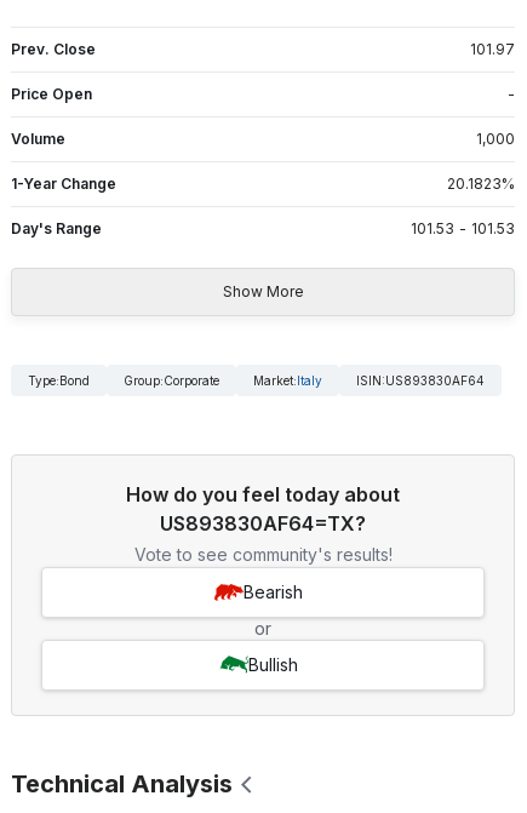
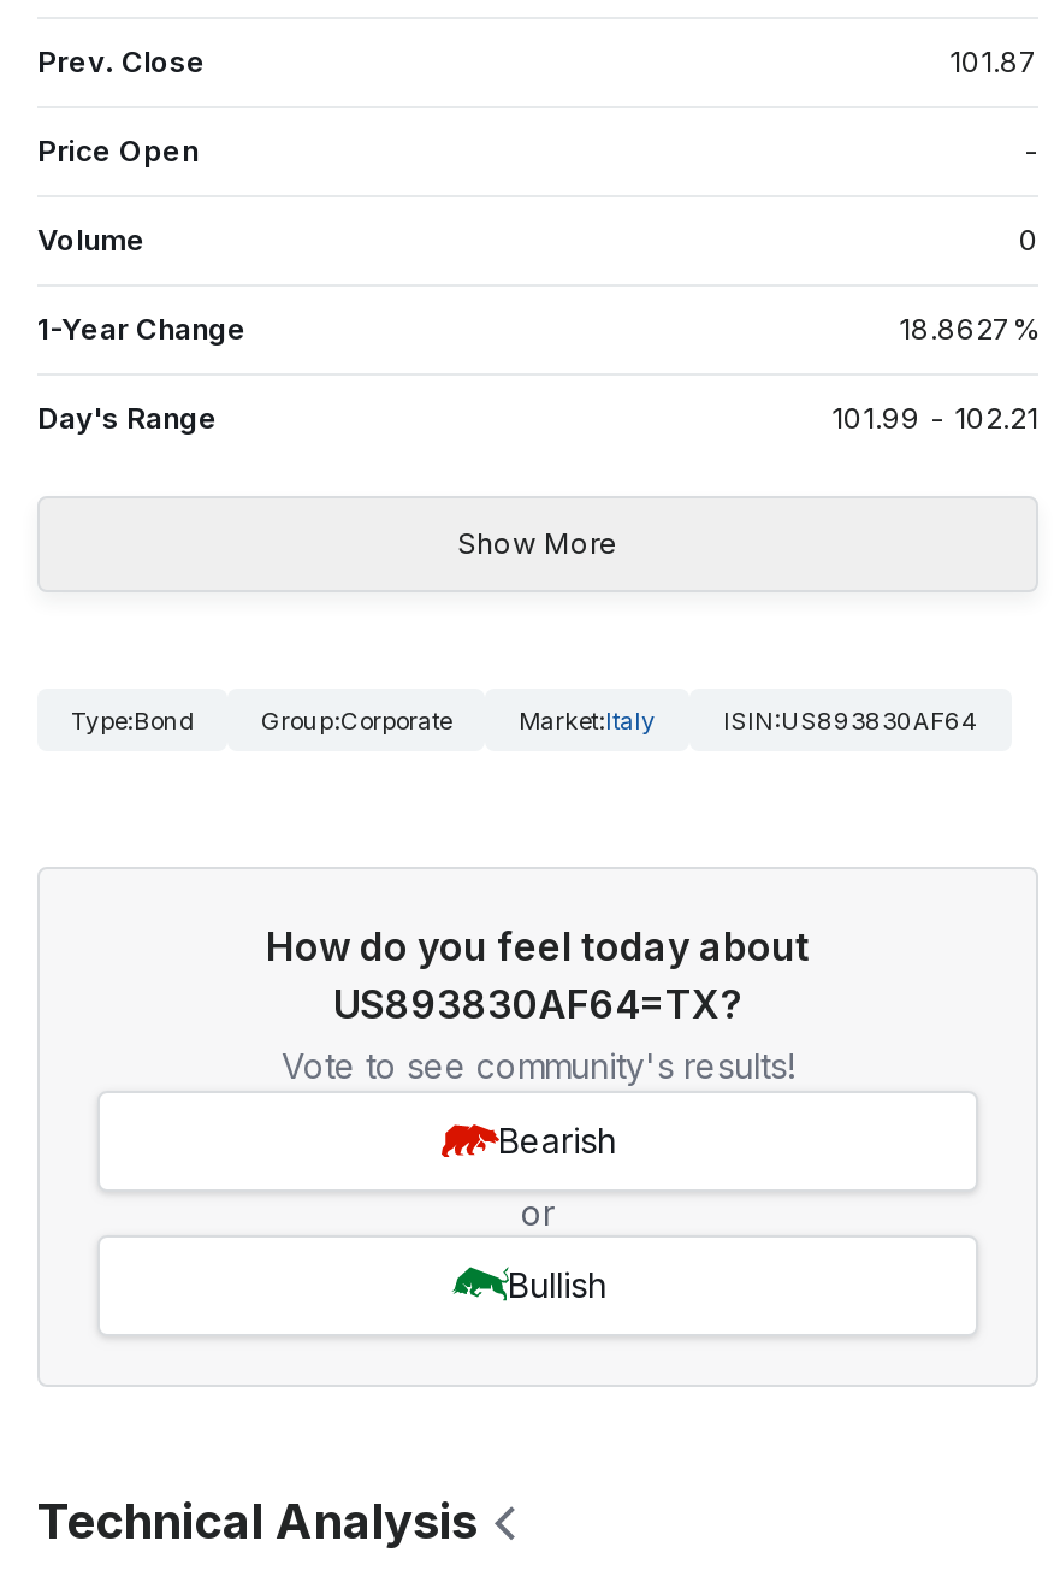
[470,40,515,58] 101.97 -> [949,43,1038,79] 101.87
[476,129,515,148] 1,000 -> [1019,221,1038,257] 0
[447,174,515,192] 20.1823% -> [899,310,1038,346] 18.8627%
[411,219,515,237] 101.53 - 101.53 -> [831,399,1038,435] 101.99 - 102.21

